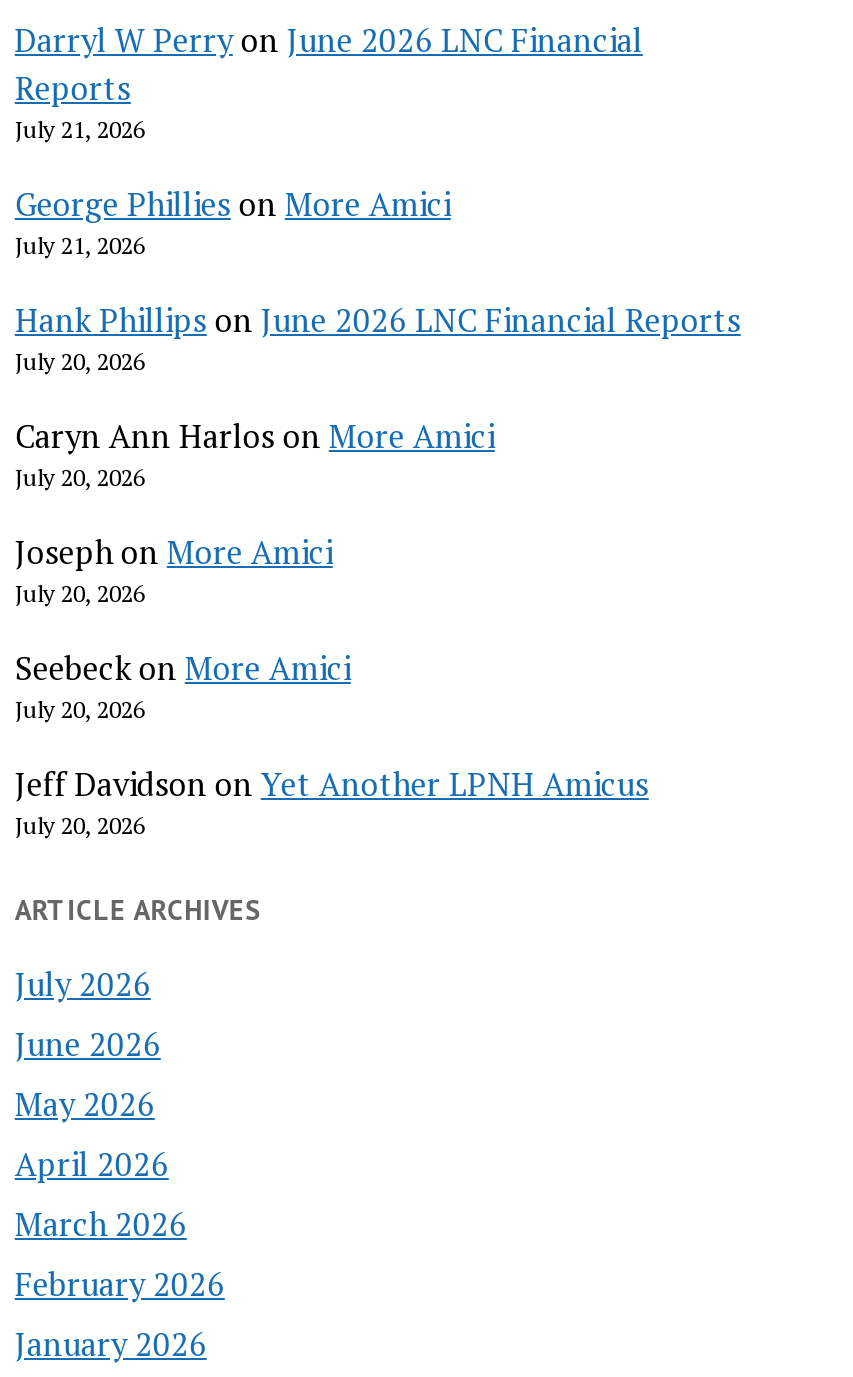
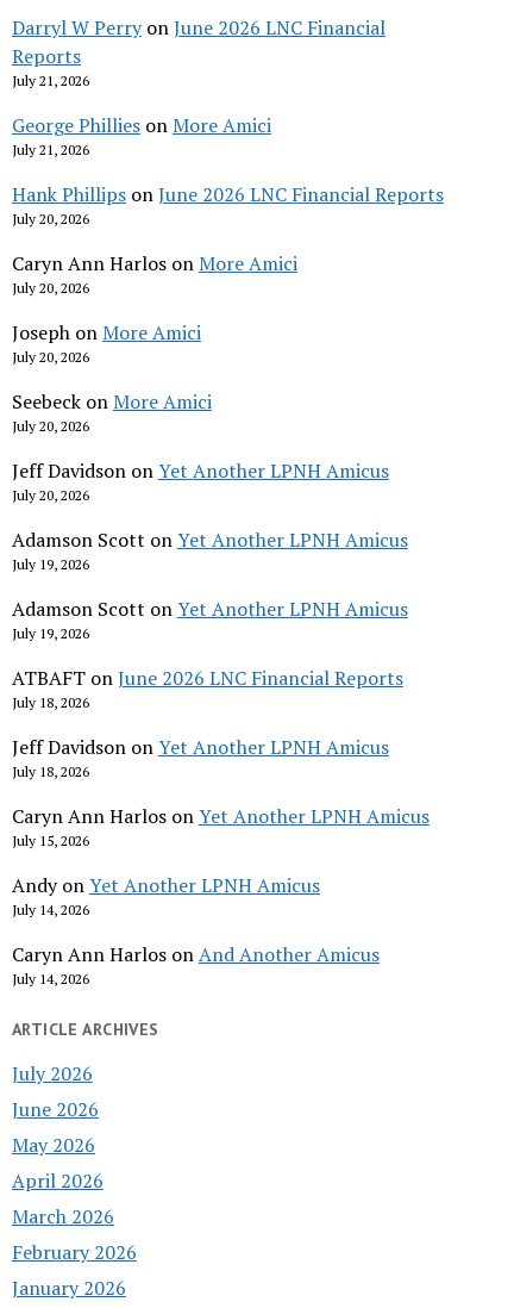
none -> [12,527,429,988] Adamson Scott on Yet Another LPNH Amicus | July 19, 2026 | Adamson Scott on Yet Another LPNH Amicus | July 19, 2026 | ATBAFT on June 2026 LNC Financial Reports | July 18, 2026 | Jeff Davidson on Yet Another LPNH Amicus | July 18, 2026 | Caryn Ann Harlos on Yet Another LPNH Amicus | July 15, 2026 | Andy on Yet Another LPNH Amicus | July 14, 2026 | Caryn Ann Harlos on And Another Amicus | July 14, 2026

